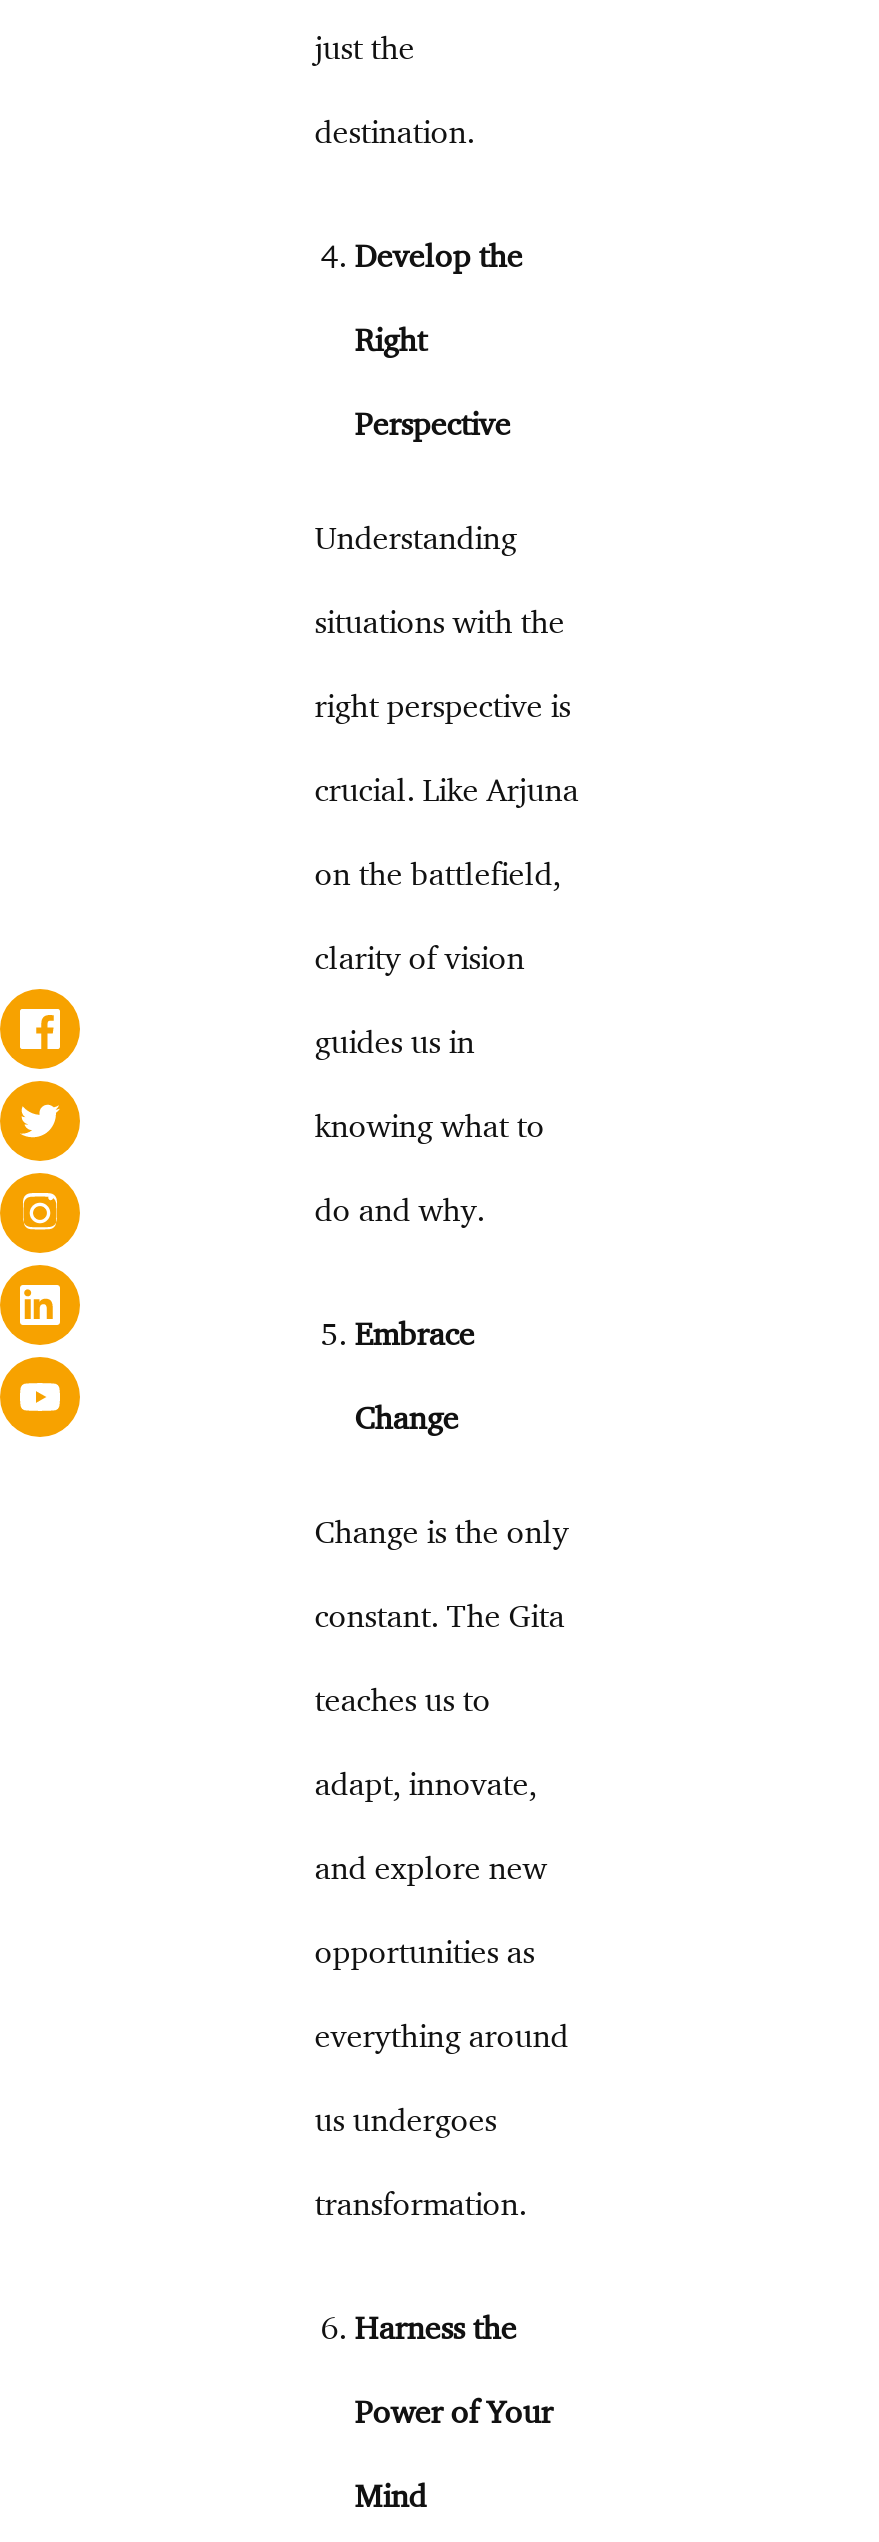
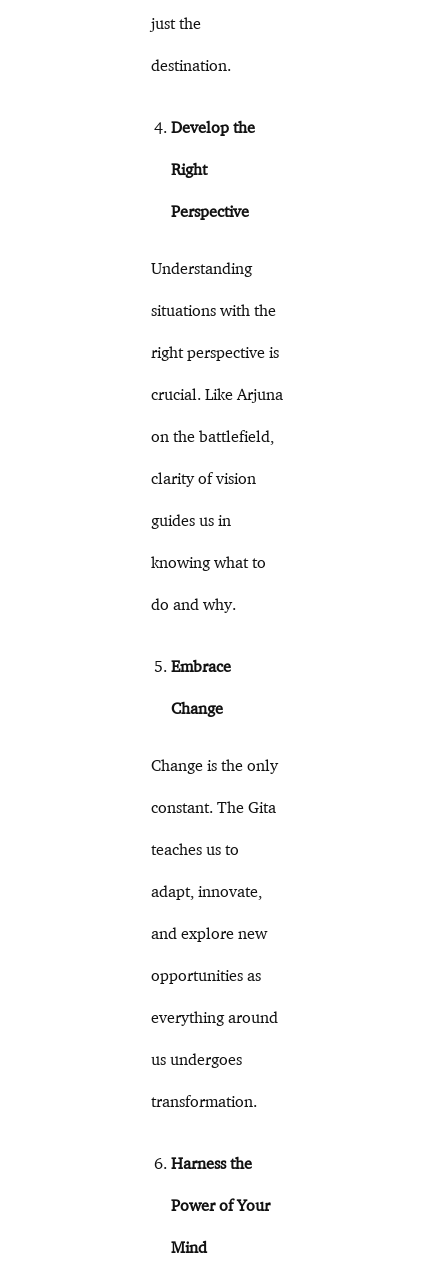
[6,987,82,1439] [image] -> none

